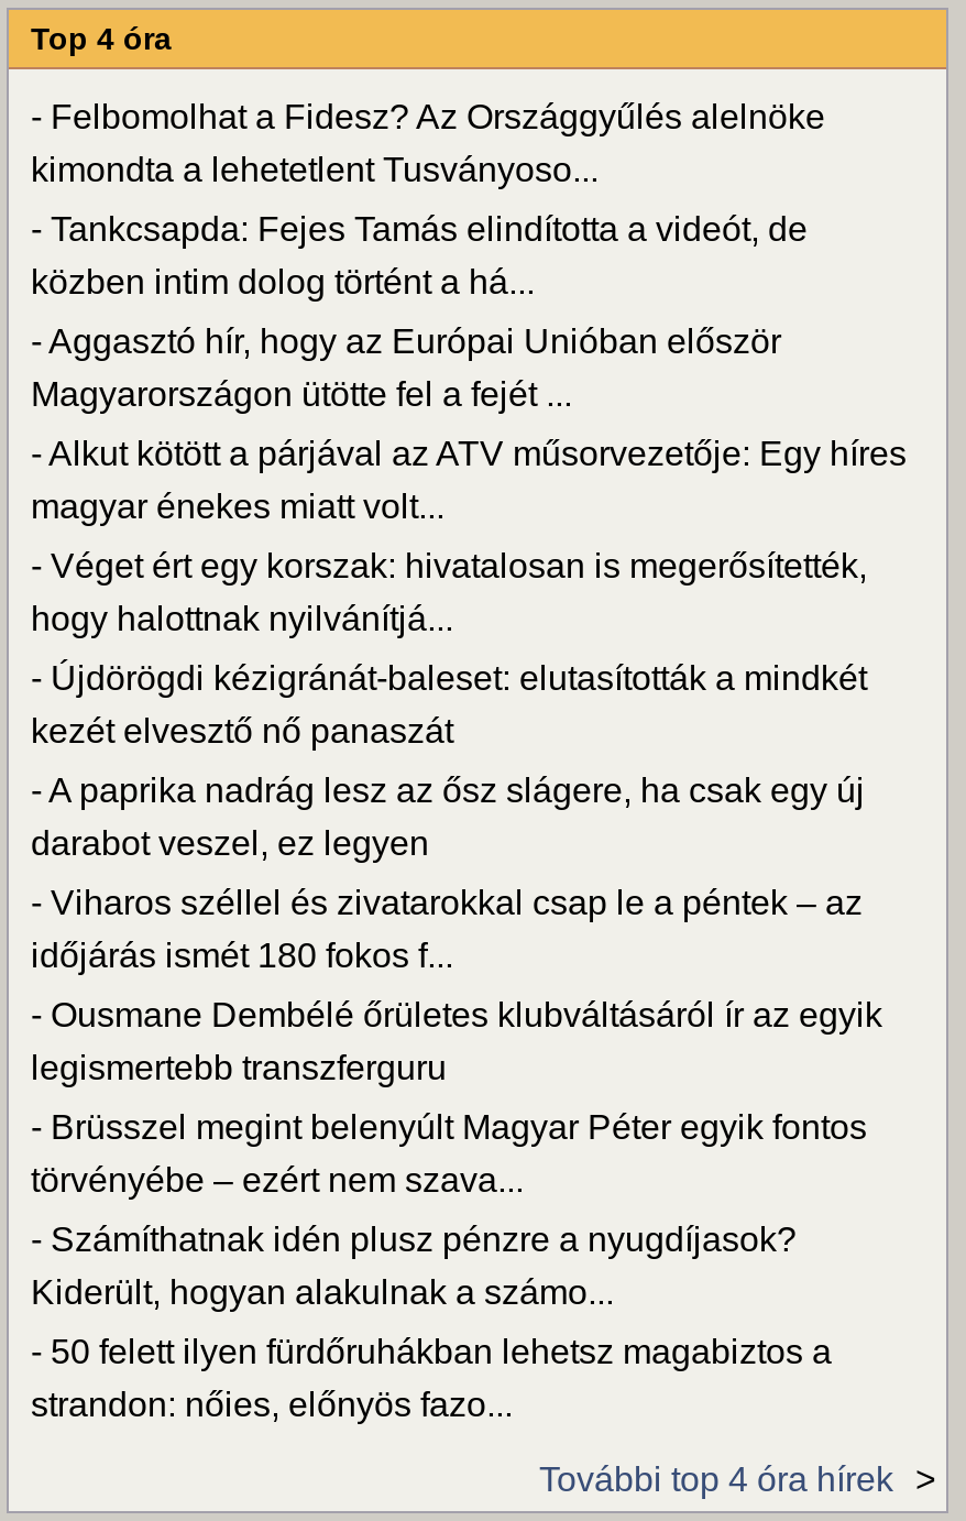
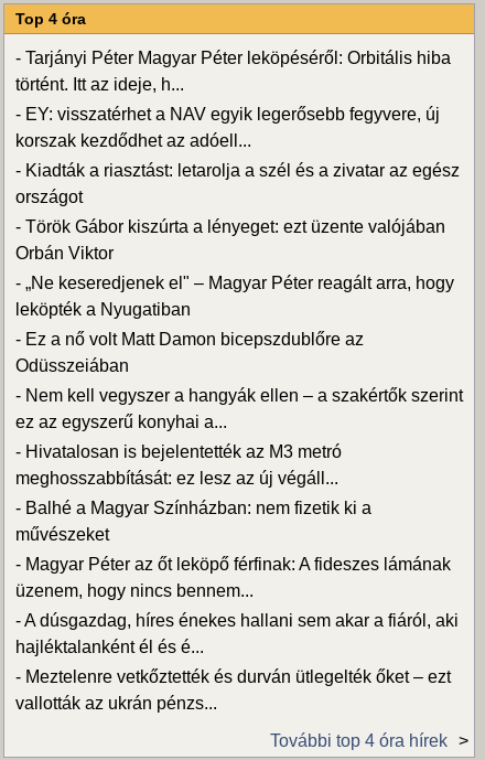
[31,98,825,188] - Felbomolhat a Fidesz? Az Országgyűlés alelnöke | kimondta a lehetetlent Tusványoso... -> [15,49,451,94] - Tarjányi Péter Magyar Péter leköpéséről: Orbitális hiba | történt. Itt az ideje, h...
[31,210,808,300] - Tankcsapda: Fejes Tamás elindította a videót, de | közben intim dolog történt a há... -> [15,105,440,150] - EY: visszatérhet a NAV egyik legerősebb fegyvere, új | korszak kezdődhet az adóell...
[31,322,781,413] - Aggasztó hír, hogy az Európai Unióban először | Magyarországon ütötte fel a fejét ... -> [15,161,460,206] - Kiadták a riasztást: letarolja a szél és a zivatar az egész | országot
[31,435,907,525] - Alkut kötött a párjával az ATV műsorvezetője: Egy híres | magyar énekes miatt volt... -> [15,217,445,263] - Török Gábor kiszúrta a lényeget: ezt üzente valójában | Orbán Viktor
[31,547,867,637] - Véget ért egy korszak: hivatalosan is megerősítették, | hogy halottnak nyilvánítjá... -> [15,274,454,319] - „Ne keseredjenek el" – Magyar Péter reagált arra, hogy | leköpték a Nyugatiban
[31,659,867,749] - Újdörögdi kézigránát-baleset: elutasították a mindkét | kezét elvesztő nő panaszát -> [15,330,364,375] - Ez a nő volt Matt Damon bicepszdublőre az | Odüsszeiában
[31,772,865,862] - A paprika nadrág lesz az ősz slágere, ha csak egy új | darabot veszel, ez legyen -> [15,386,463,431] - Nem kell vegyszer a hangyák ellen – a szakértők szerint | ez az egyszerű konyhai a...
[31,884,863,974] - Viharos széllel és zivatarokkal csap le a péntek – az | időjárás ismét 180 fokos f... -> [15,442,342,488] - Hivatalosan is bejelentették az M3 metró | meghosszabbítását: ez lesz az új végáll...
[31,996,882,1086] - Ousmane Dembélé őrületes klubváltásáról ír az egyik | legismertebb transzferguru -> [15,499,371,544] - Balhé a Magyar Színházban: nem fizetik ki a | művészeket
[31,1108,867,1199] - Brüsszel megint belenyúlt Magyar Péter egyik fontos | törvényébe – ezért nem szava... -> [15,555,451,600] - Magyar Péter az őt leköpő férfinak: A fideszes lámának | üzenem, hogy nincs bennem...
[31,1221,797,1311] - Számíthatnak idén plusz pénzre a nyugdíjasok? | Kiderült, hogyan alakulnak a számo... -> [15,611,459,656] - A dúsgazdag, híres énekes hallani sem akar a fiáról, aki | hajléktalanként él és é...
[31,1333,832,1423] - 50 felett ilyen fürdőruhákban lehetsz magabiztos a | strandon: nőies, előnyös fazo... -> [15,667,451,713] - Meztelenre vetkőztették és durván ütlegelték őket – ezt | vallották az ukrán pénzs...

